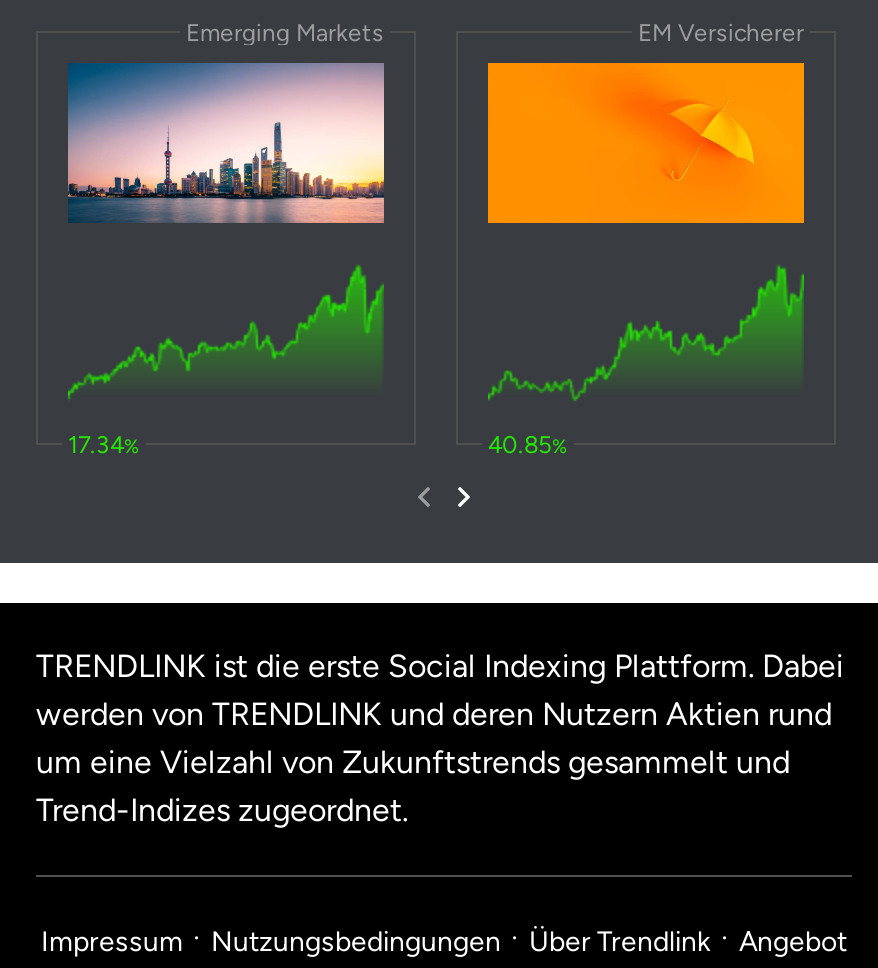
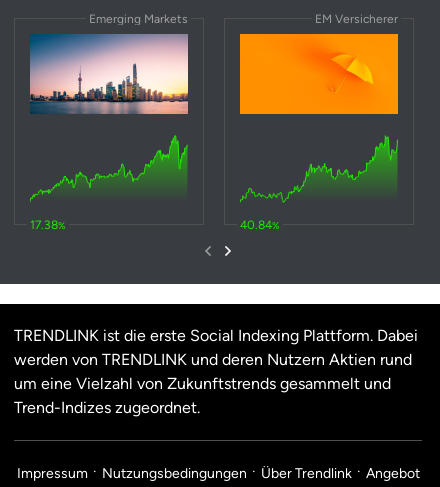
[68,431,140,459] 17.34% -> [30,218,66,232] 17.38%
[488,431,568,459] 40.85% -> [240,218,280,232] 40.84%

